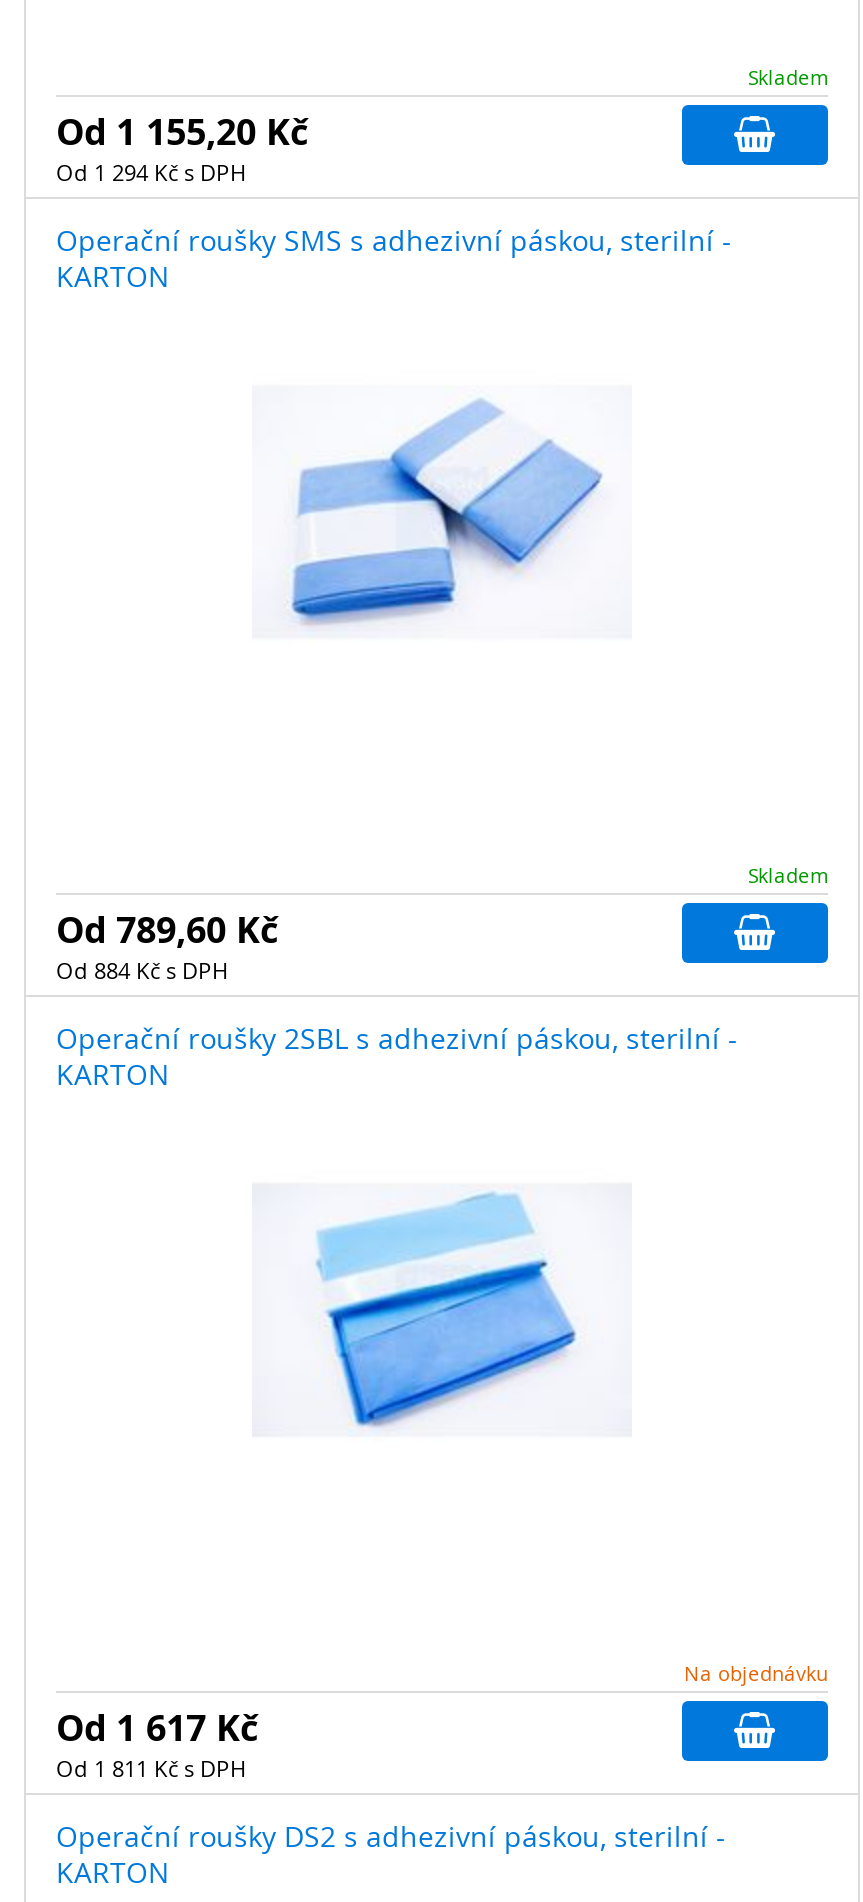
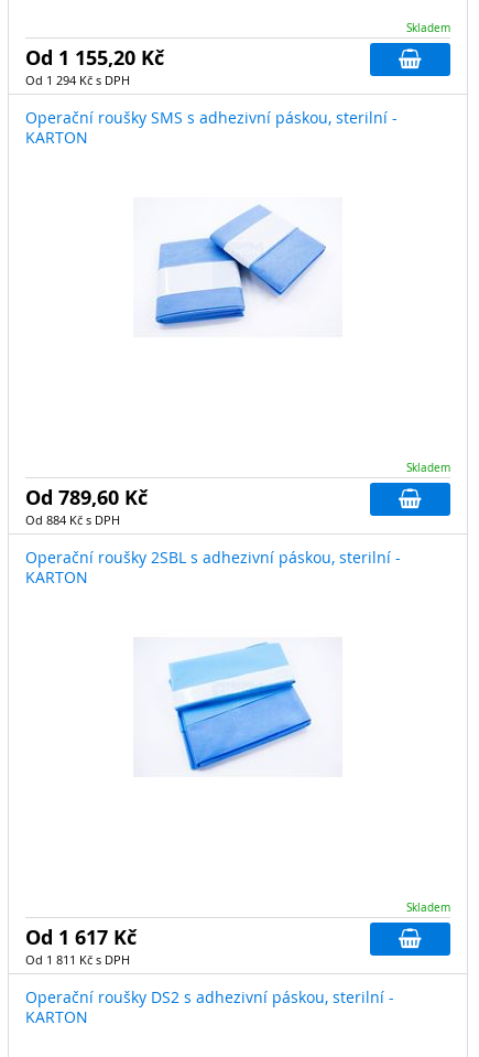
[684,1661,828,1687] Na objednávku -> [406,900,450,915] Skladem

